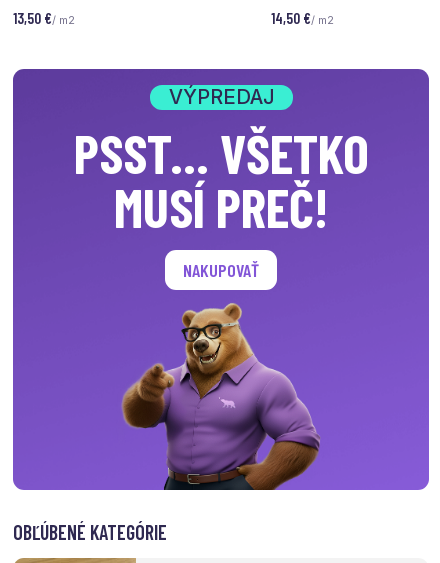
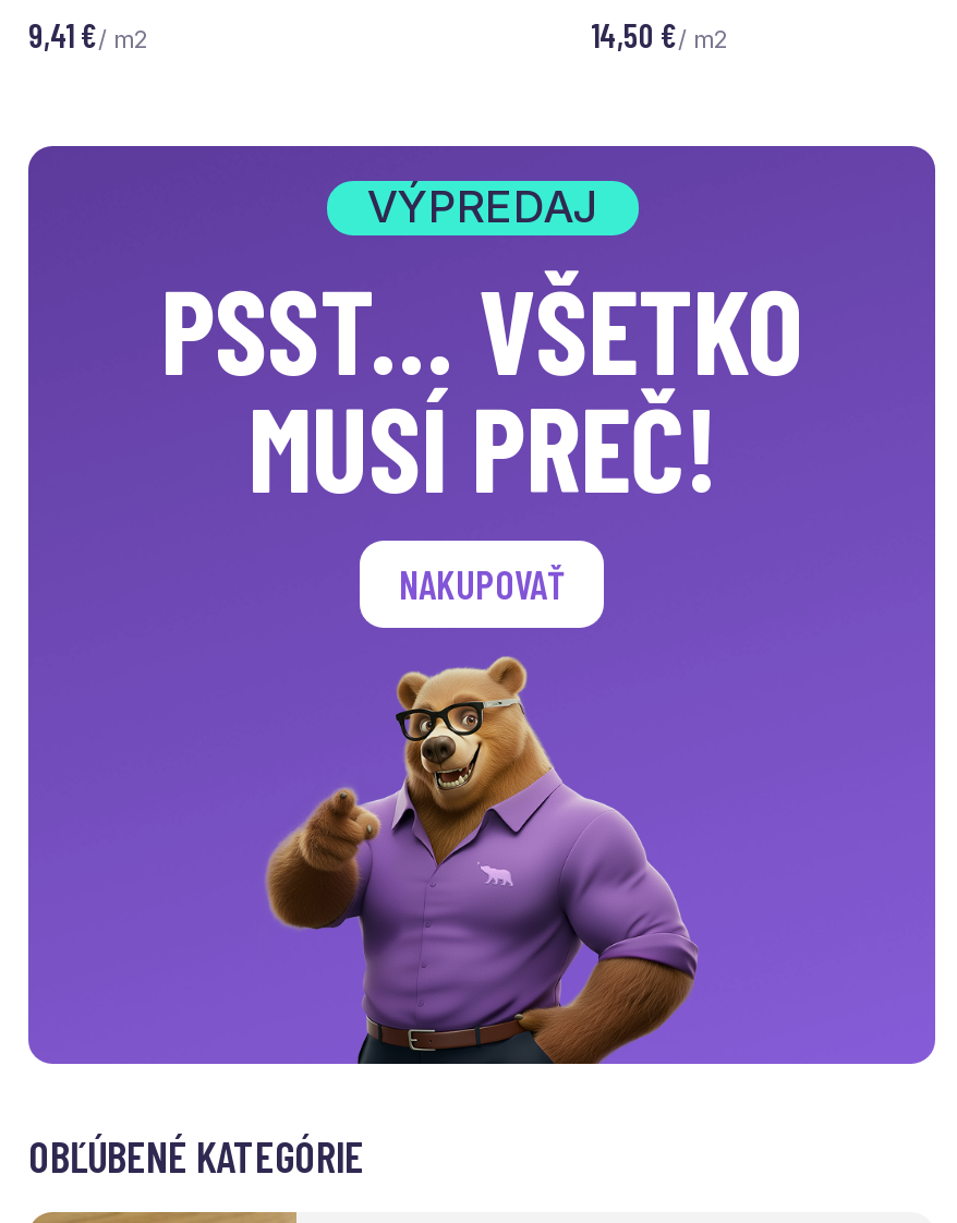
[13,9,75,27] 13,50 €/ m2 -> [28,15,148,55] 9,41 €/ m2

